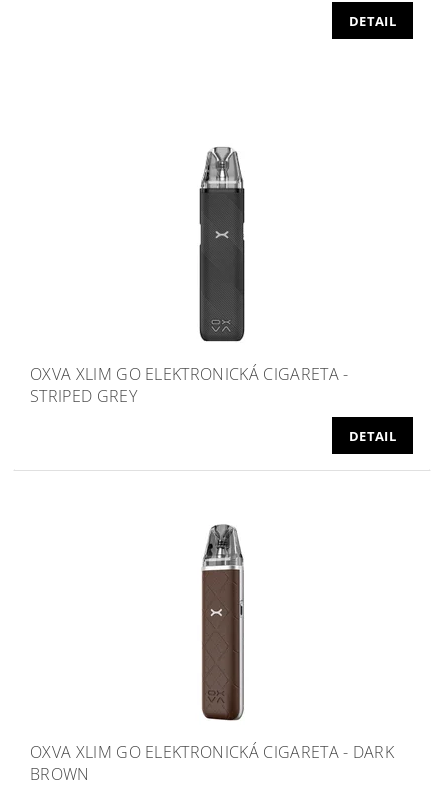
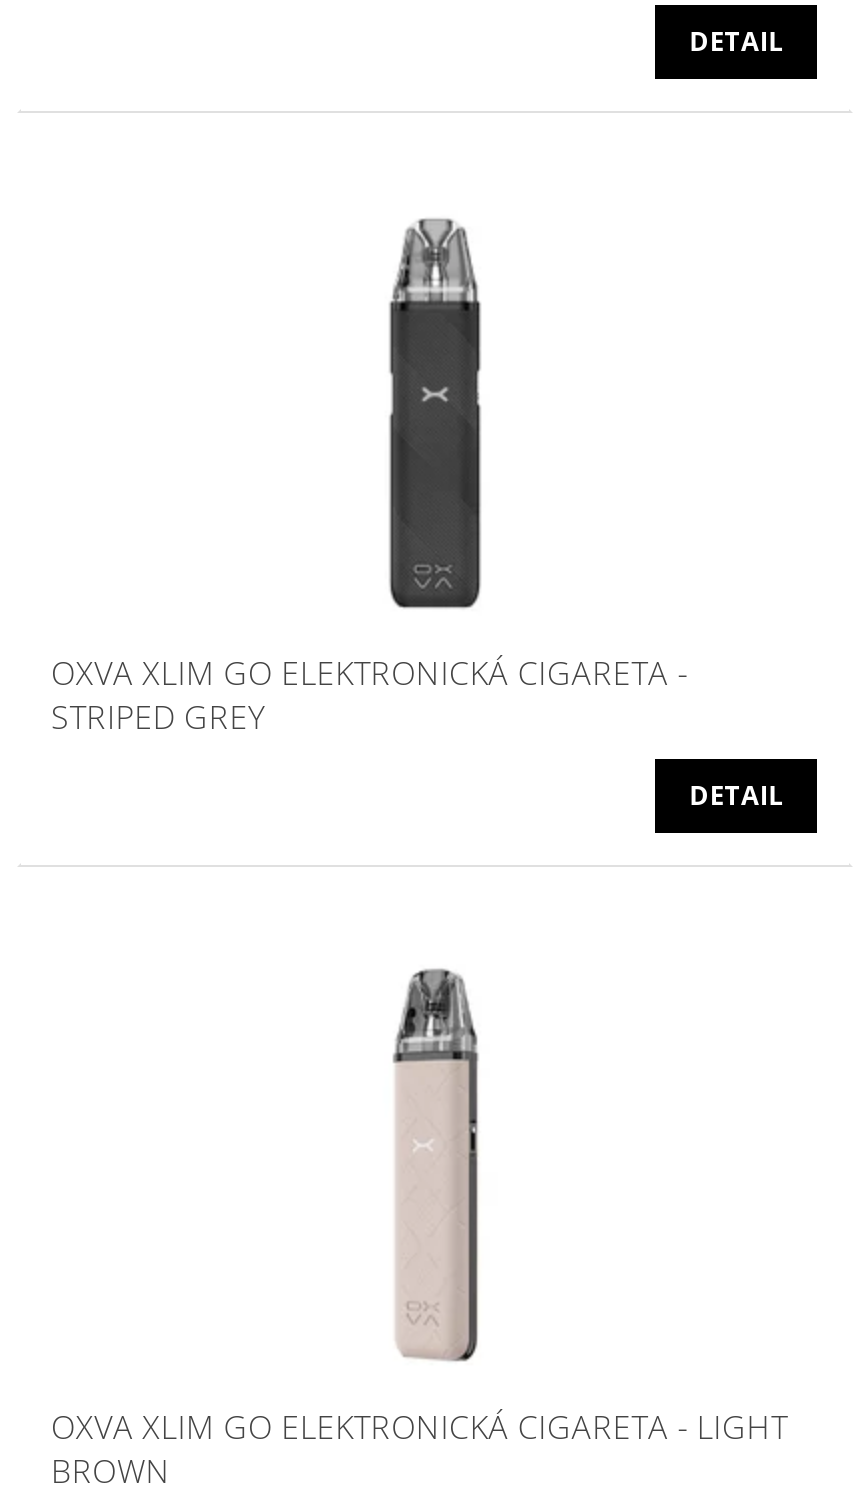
[30,564,394,762] [image] | OXVA XLIM GO ELEKTRONICKÁ CIGARETA - DARK -> [51,1051,788,1448] [image] | OXVA XLIM GO ELEKTRONICKÁ CIGARETA - LIGHT

